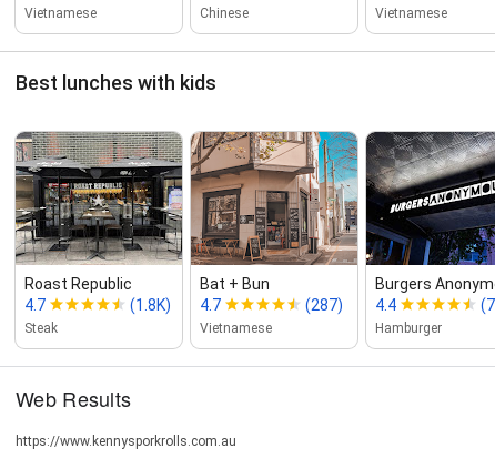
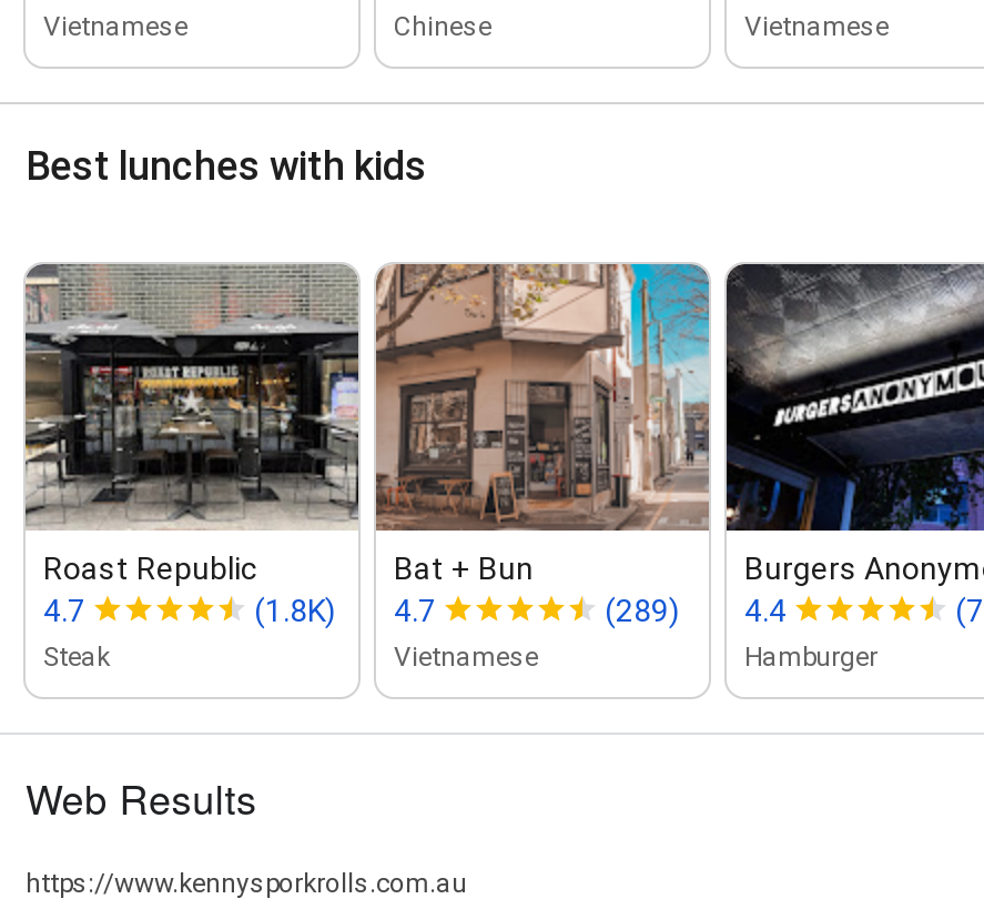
[305,296,396,314] (287) 4.4 -> [605,592,787,628] (289) 4.4

